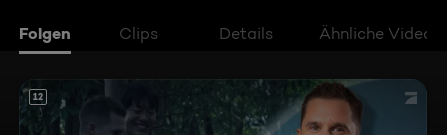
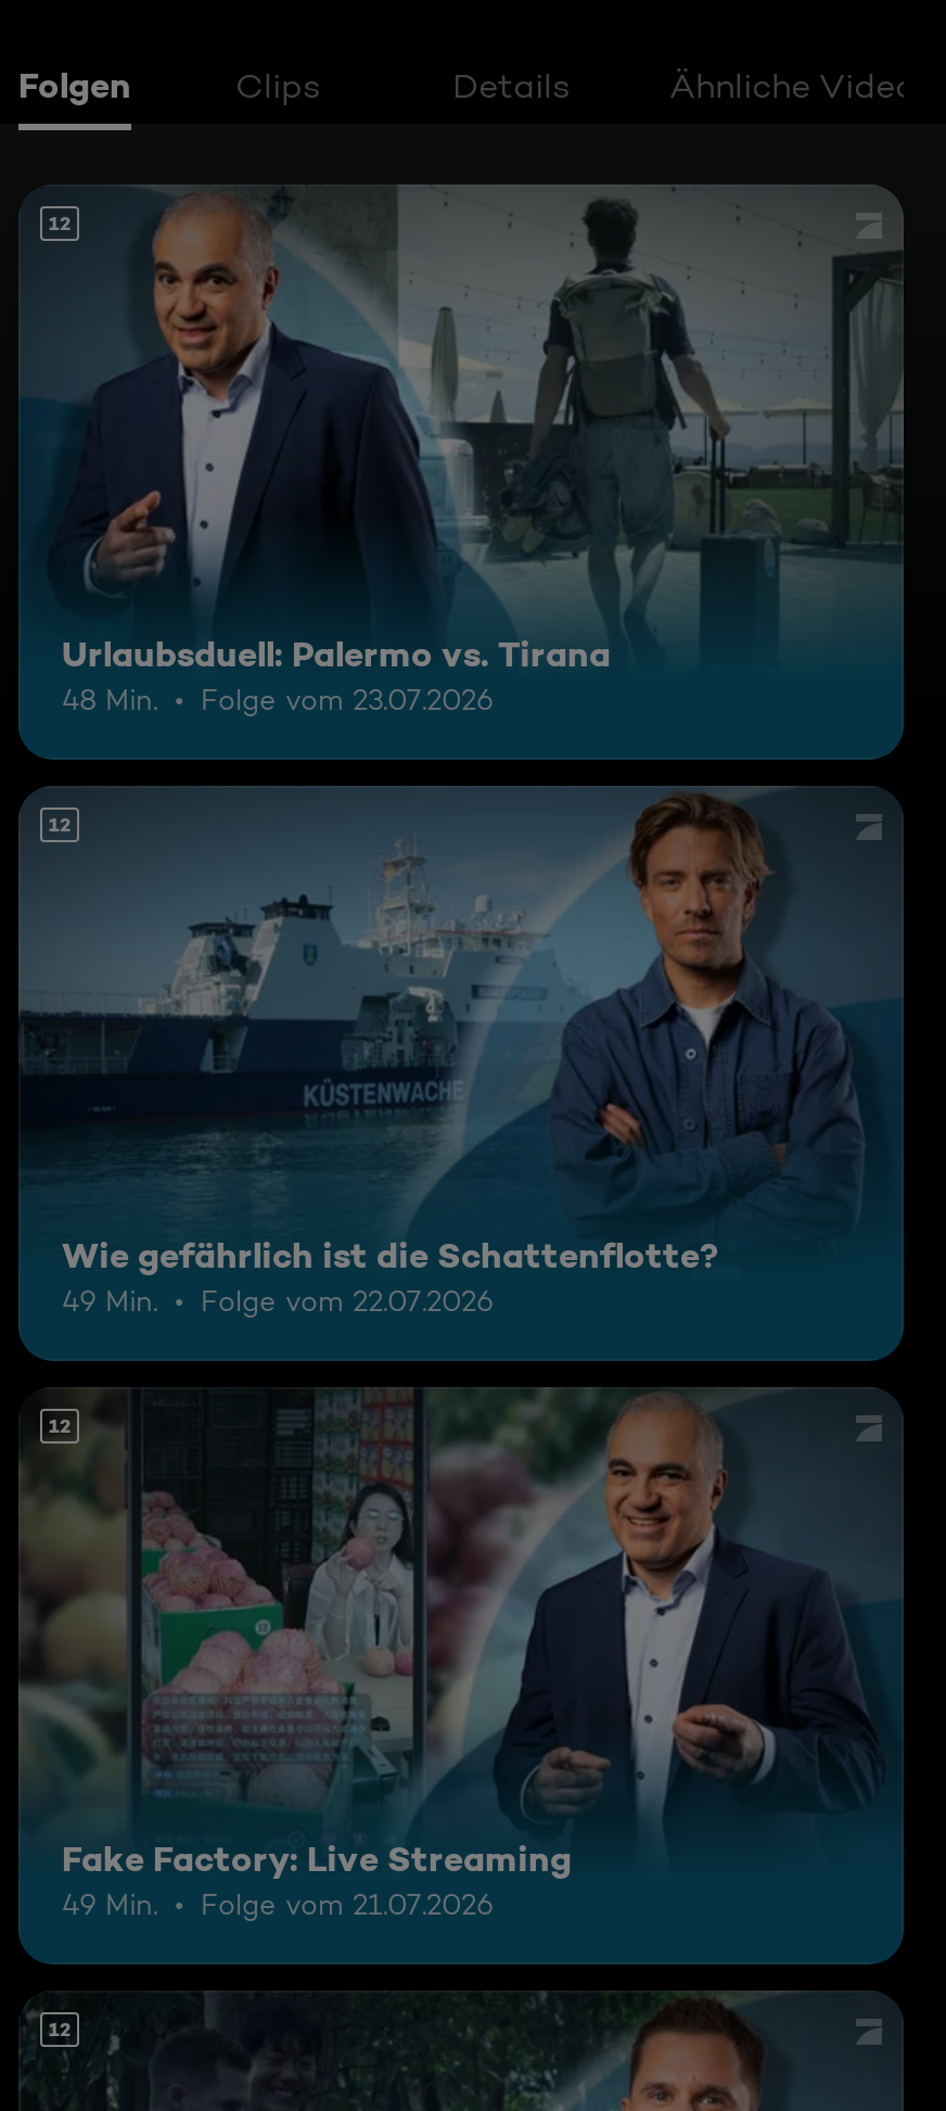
none -> [18,182,904,762] [image] | 12
none -> [18,784,904,1363] [image] | 12
none -> [18,1385,904,1964] [image] | 12
none -> [62,632,611,717] Urlaubsduell: Palermo vs. Tirana | 48 Min. | Folge vom 23.07.2026
none -> [62,1234,719,1318] Wie gefährlich ist die Schattenflotte? | 49 Min. | Folge vom 22.07.2026
none -> [62,1836,572,1920] Fake Factory: Live Streaming | 49 Min. | Folge vom 21.07.2026

